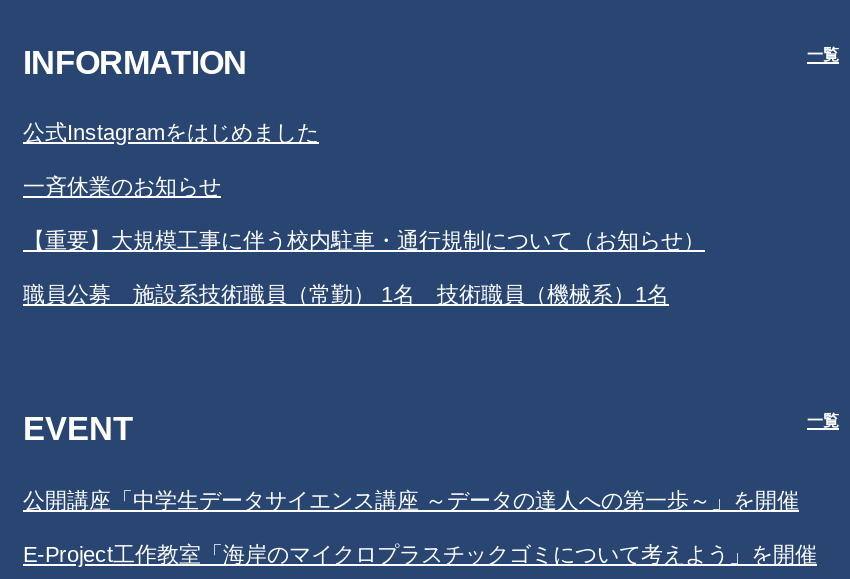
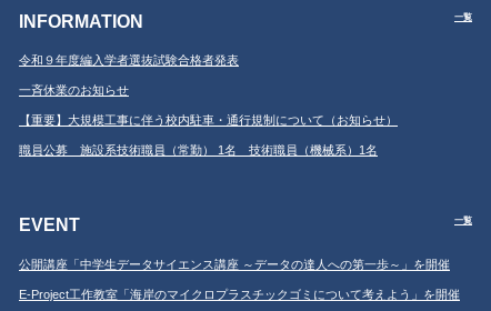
[23,120,319,144] 公式Instagramをはじめました -> [19,53,239,67] 令和９年度編入学者選抜試験合格者発表

